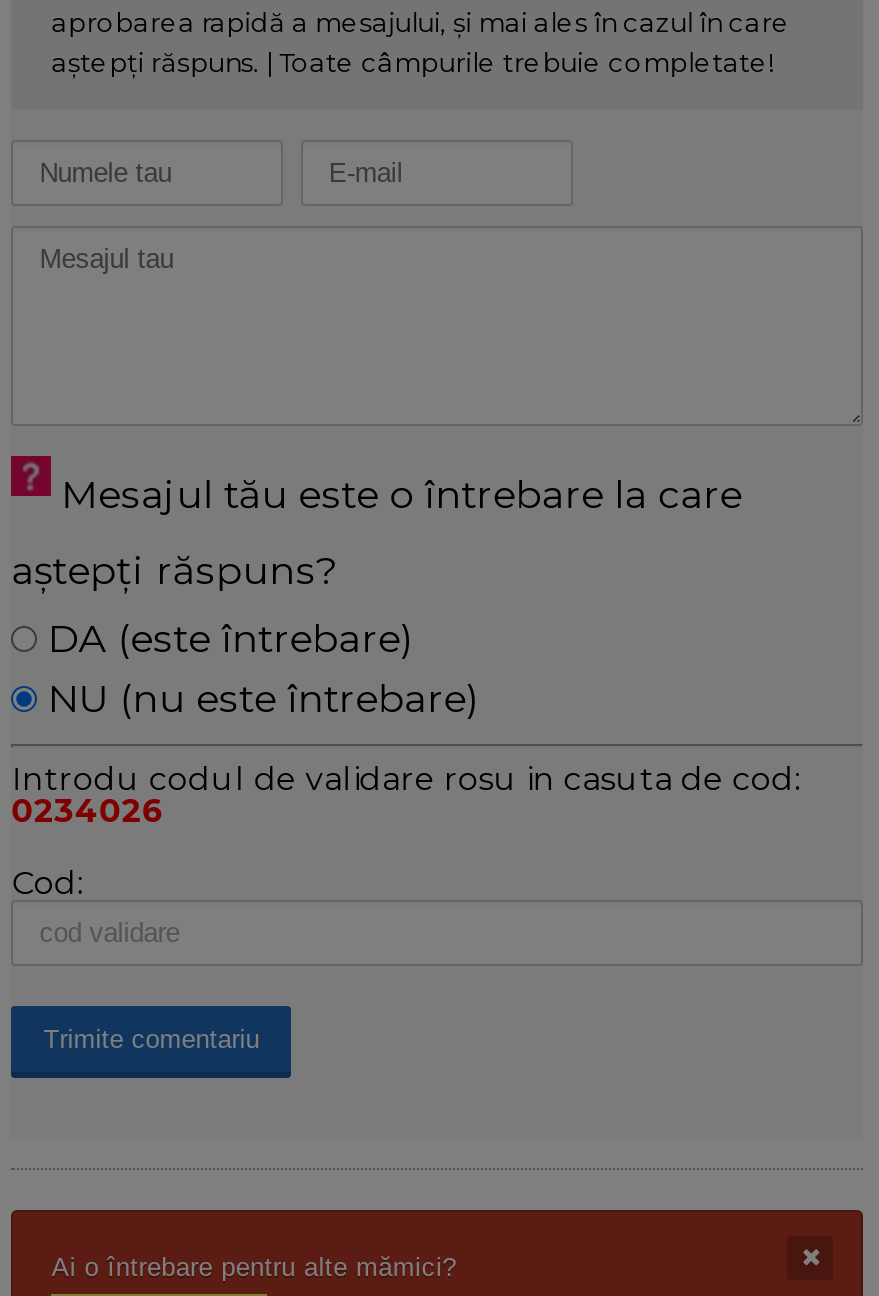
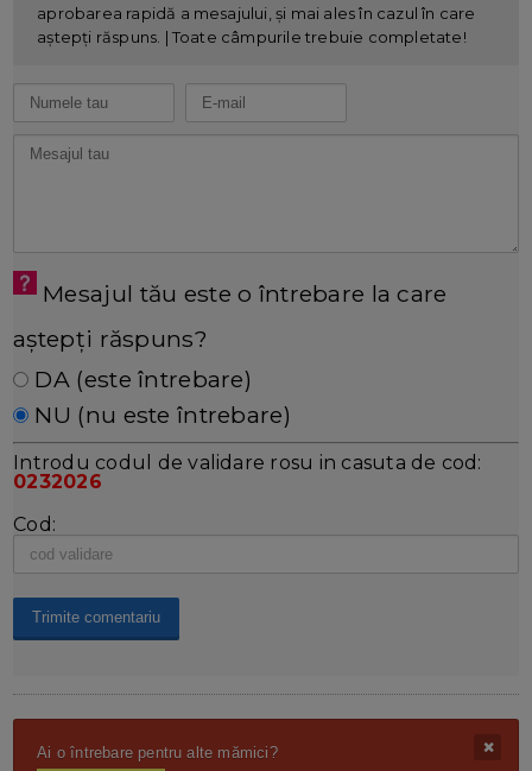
[11,791,165,829] 0234026 -> [13,470,102,493] 0232026

